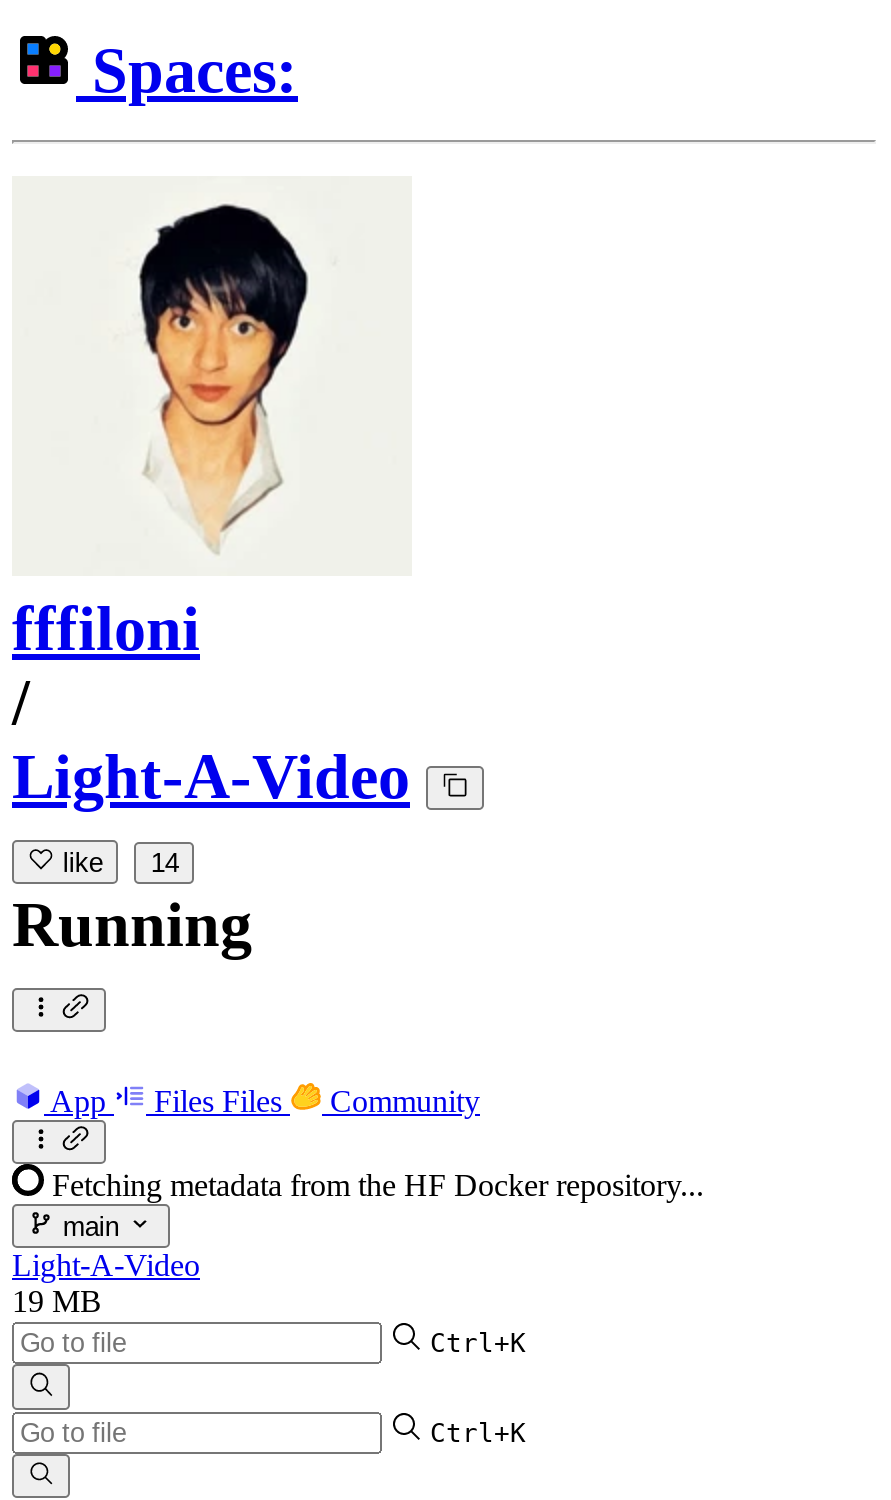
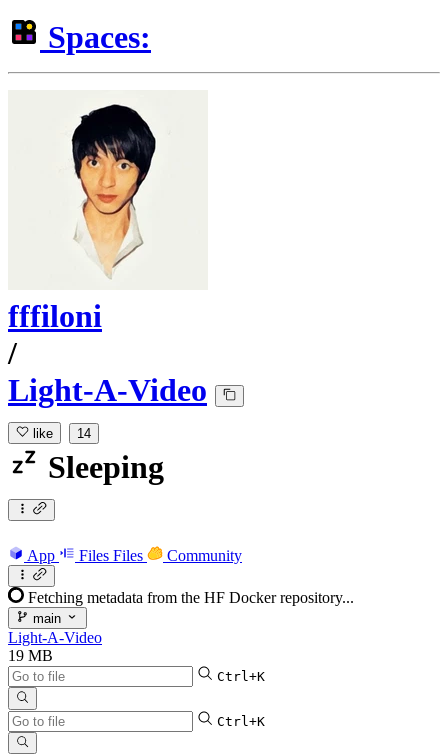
[12,888,252,960] Running -> [40,449,164,485] Sleeping

